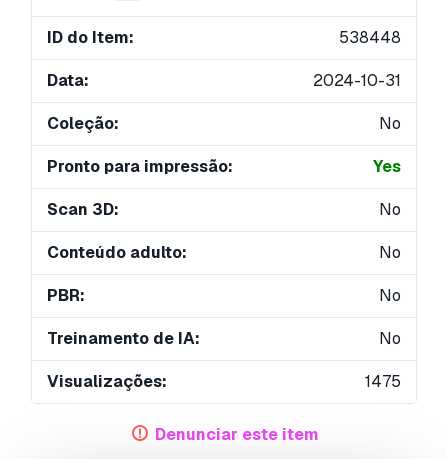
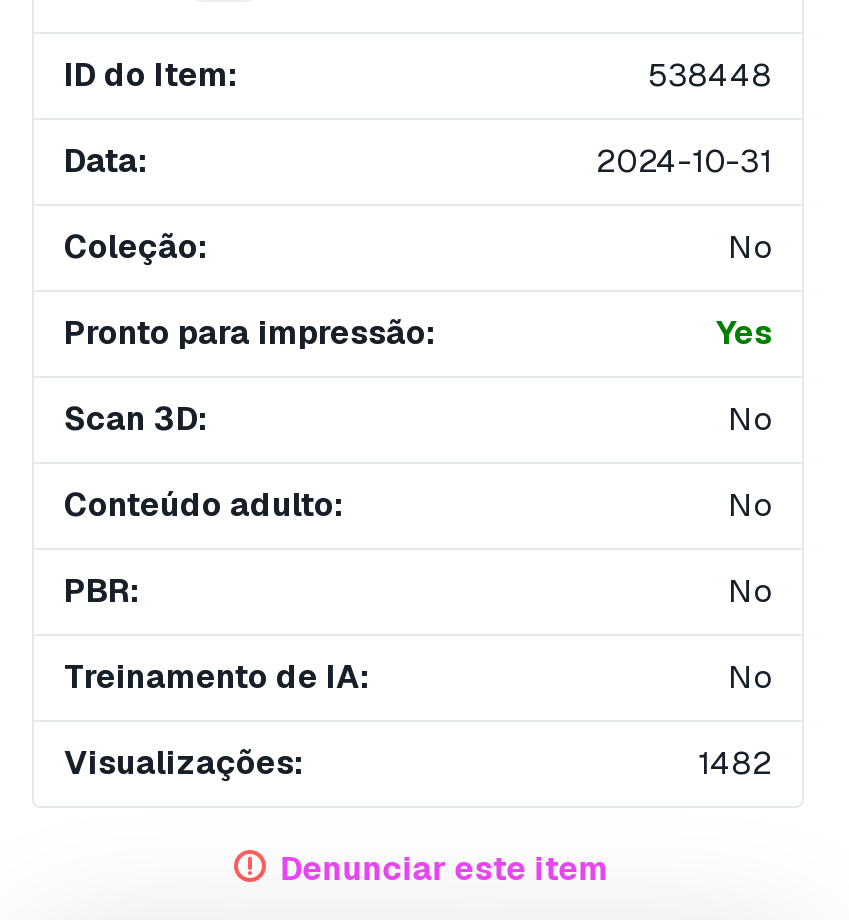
[365,371,401,392] 1475 -> [698,742,772,784] 1482

